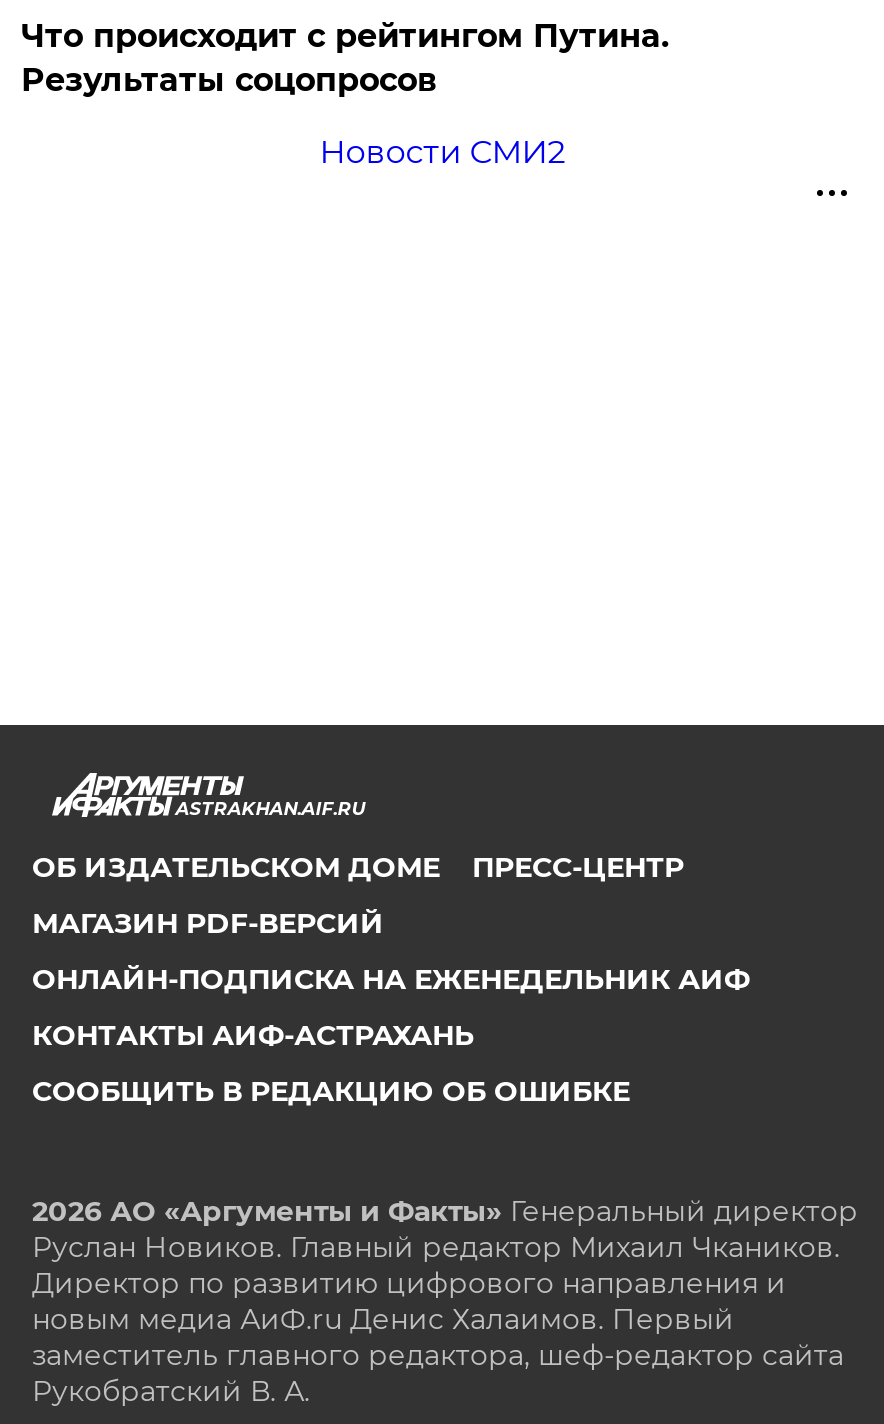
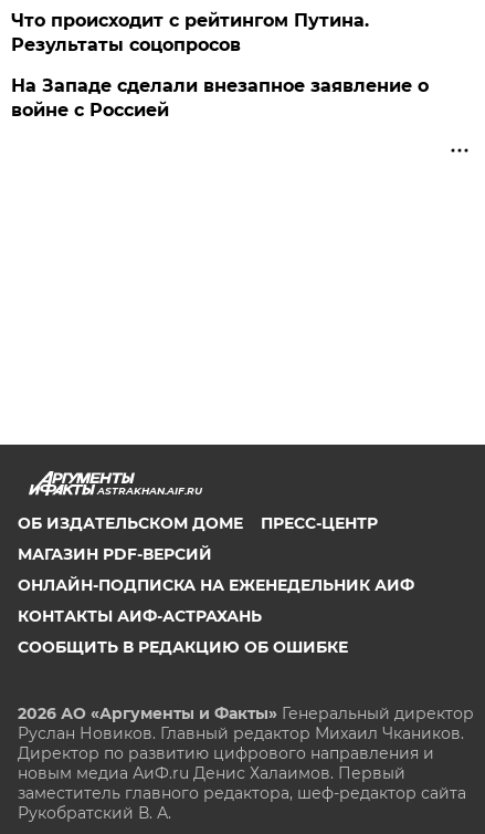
[319,133,565,171] Новости СМИ2 -> [11,76,429,121] На Западе сделали внезапное заявление о | войне с Россией

